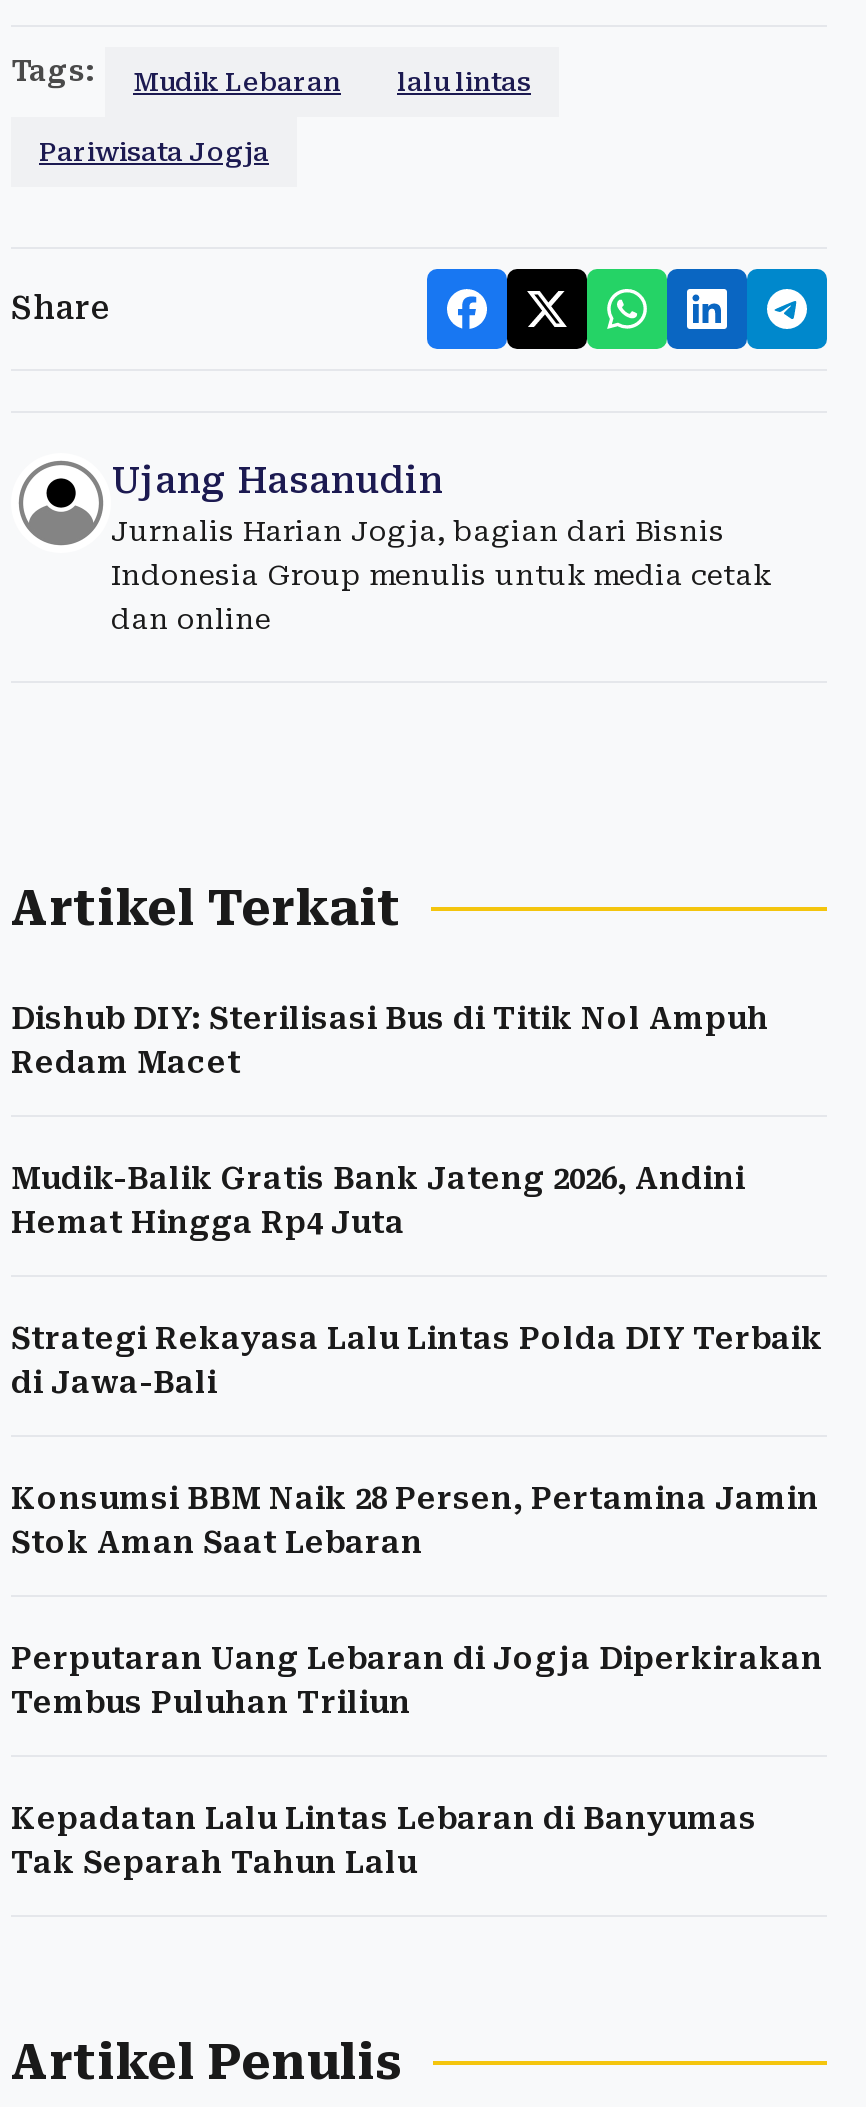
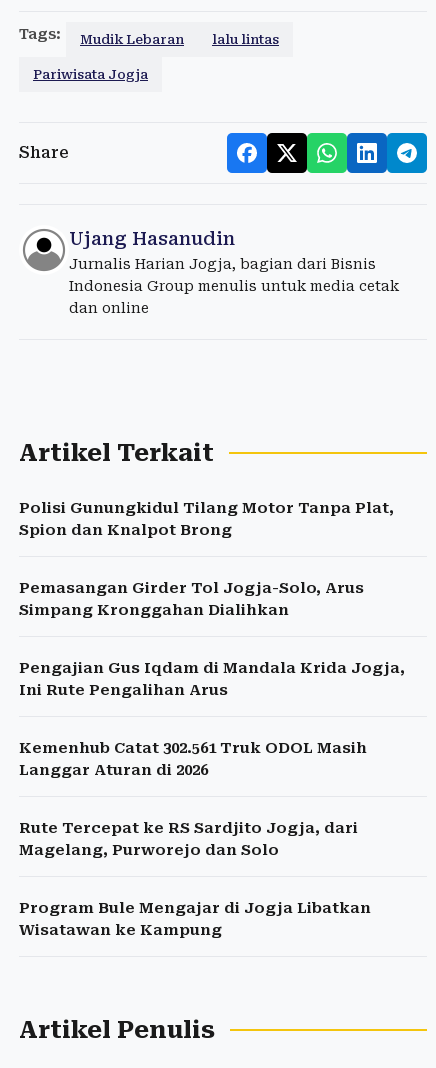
[11,1001,769,1081] Dishub DIY: Sterilisasi Bus di Titik Nol Ampuh | Redam Macet -> [19,499,394,539] Polisi Gunungkidul Tilang Motor Tanpa Plat, | Spion dan Knalpot Brong
[11,1161,745,1241] Mudik-Balik Gratis Bank Jateng 2026, Andini | Hemat Hingga Rp4 Juta -> [19,579,364,619] Pemasangan Girder Tol Jogja-Solo, Arus | Simpang Kronggahan Dialihkan
[11,1321,823,1401] Strategi Rekayasa Lalu Lintas Polda DIY Terbaik | di Jawa-Bali -> [19,659,405,699] Pengajian Gus Iqdam di Mandala Krida Jogja, | Ini Rute Pengalihan Arus
[11,1481,819,1561] Konsumsi BBM Naik 28 Persen, Pertamina Jamin | Stok Aman Saat Lebaran -> [19,739,367,779] Kemenhub Catat 302.561 Truk ODOL Masih | Langgar Aturan di 2026
[11,1641,823,1721] Perputaran Uang Lebaran di Jogja Diperkirakan | Tembus Puluhan Triliun -> [19,819,358,859] Rute Tercepat ke RS Sardjito Jogja, dari | Magelang, Purworejo dan Solo
[11,1801,757,1881] Kepadatan Lalu Lintas Lebaran di Banyumas | Tak Separah Tahun Lalu -> [19,899,371,939] Program Bule Mengajar di Jogja Libatkan | Wisatawan ke Kampung

